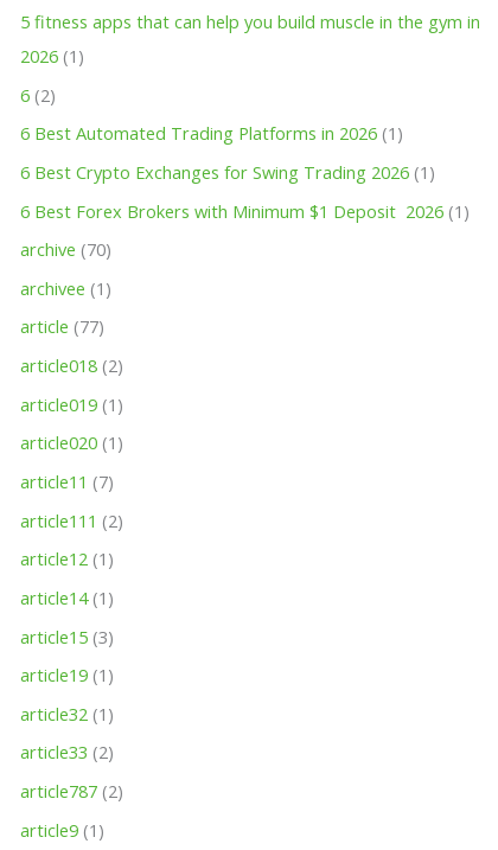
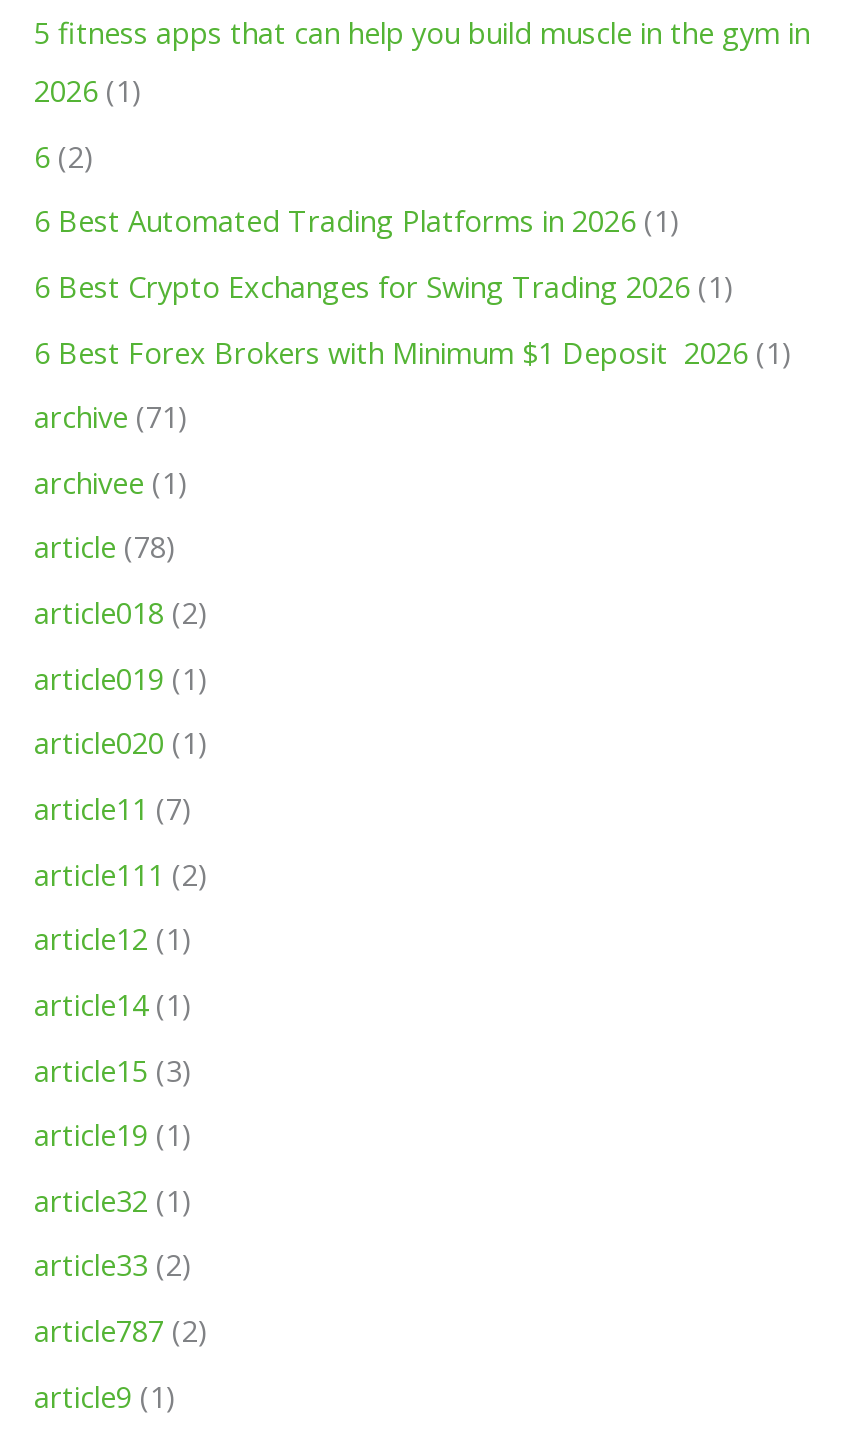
[21,237,112,261] archive (70) -> [34,396,188,436] archive (71)
[21,315,105,338] article (77) -> [34,527,176,567] article (78)

